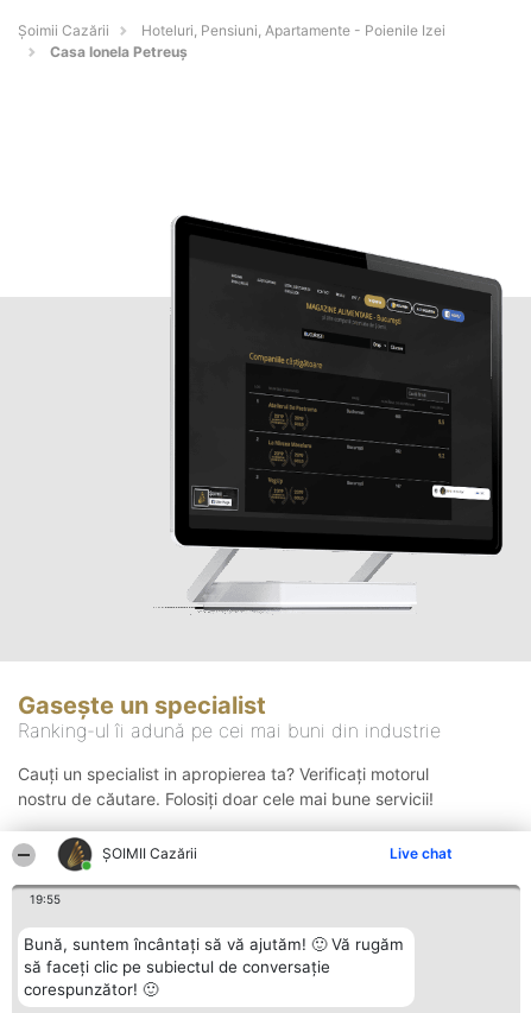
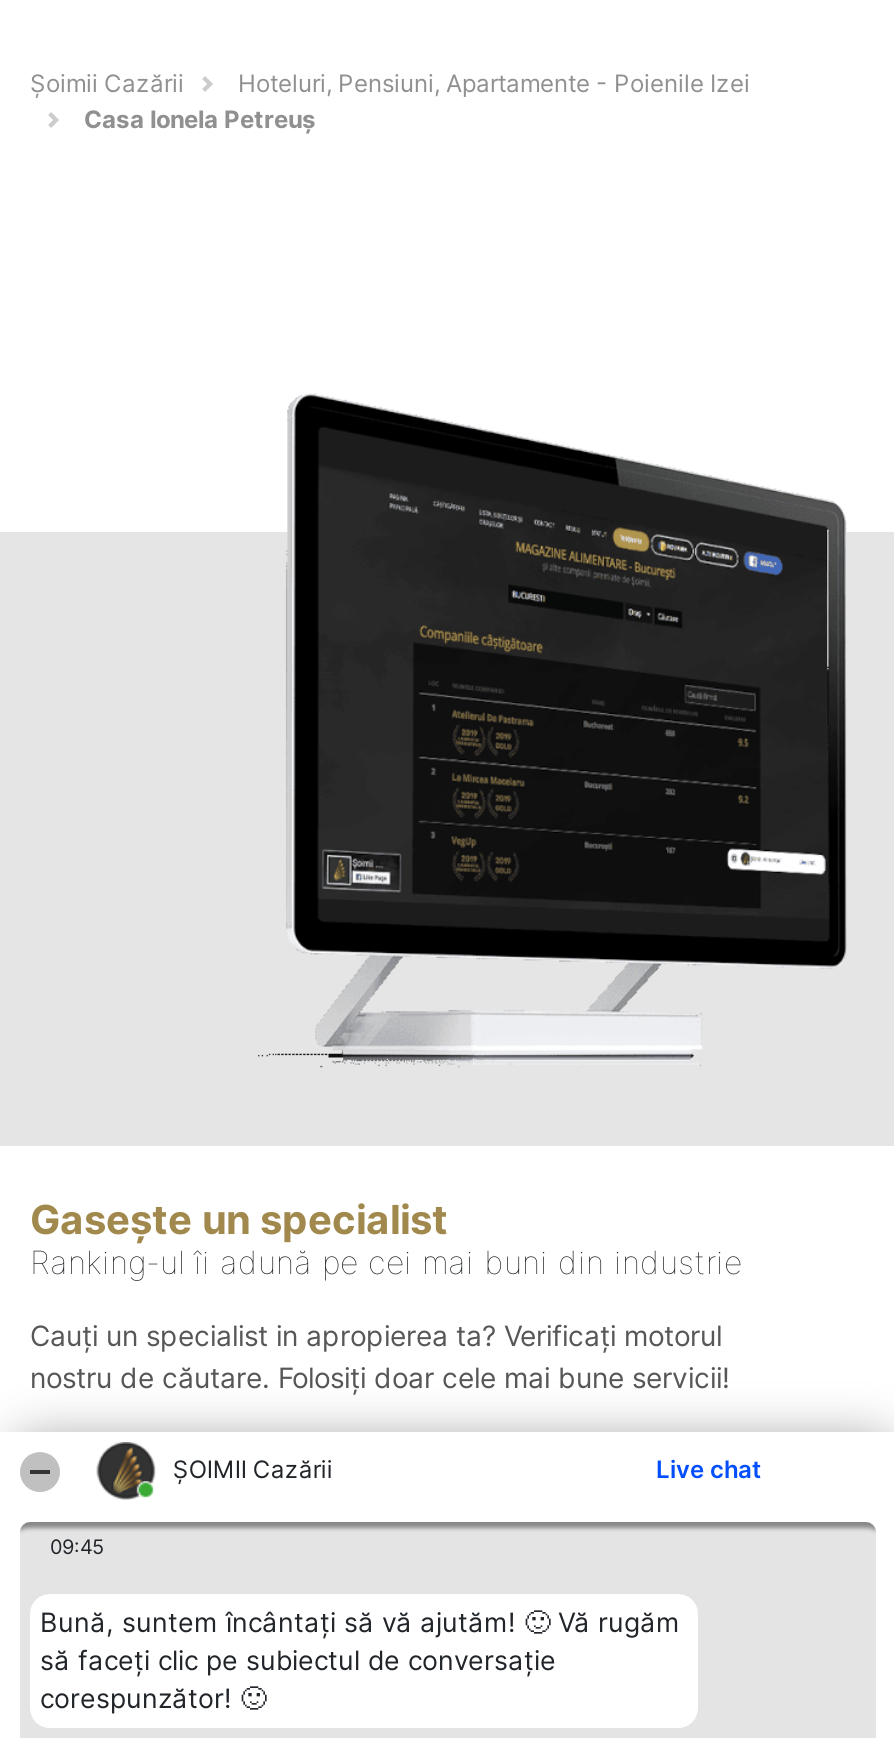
[30,892,61,906] 19:55 -> [50,1534,104,1558] 09:45

